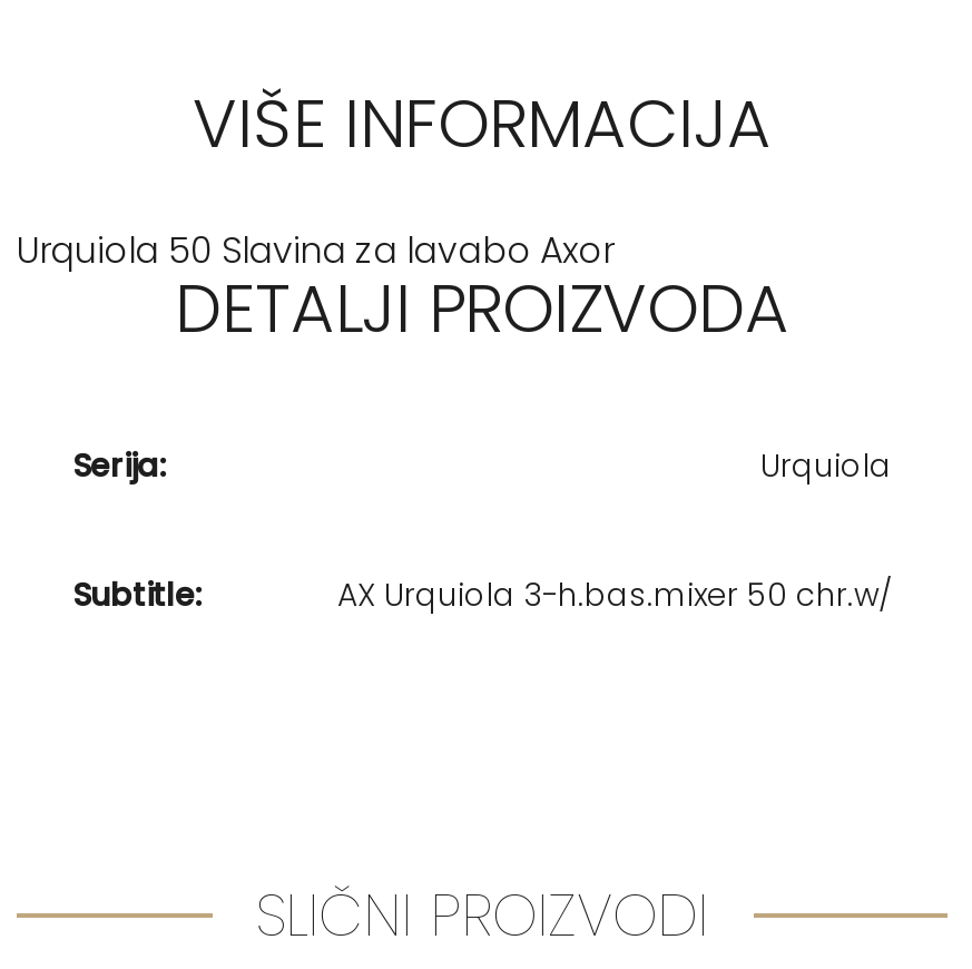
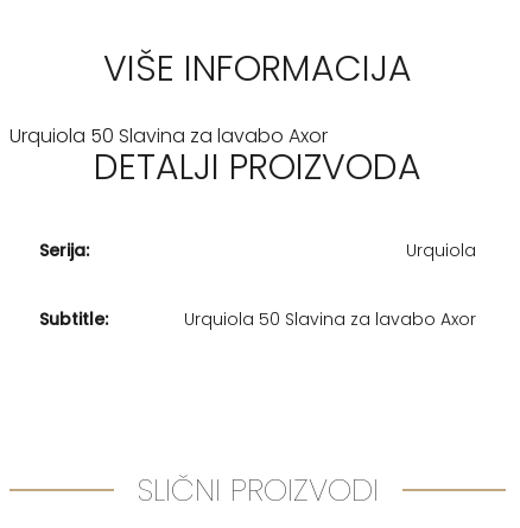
[337,573,892,617] AX Urquiola 3-h.bas.mixer 50 chr.w/ -> [184,307,476,331] Urquiola 50 Slavina za lavabo Axor

